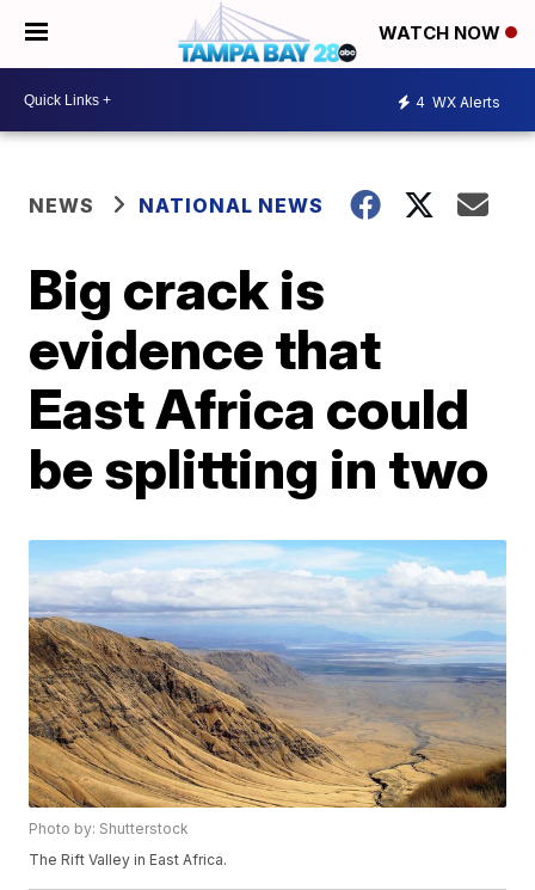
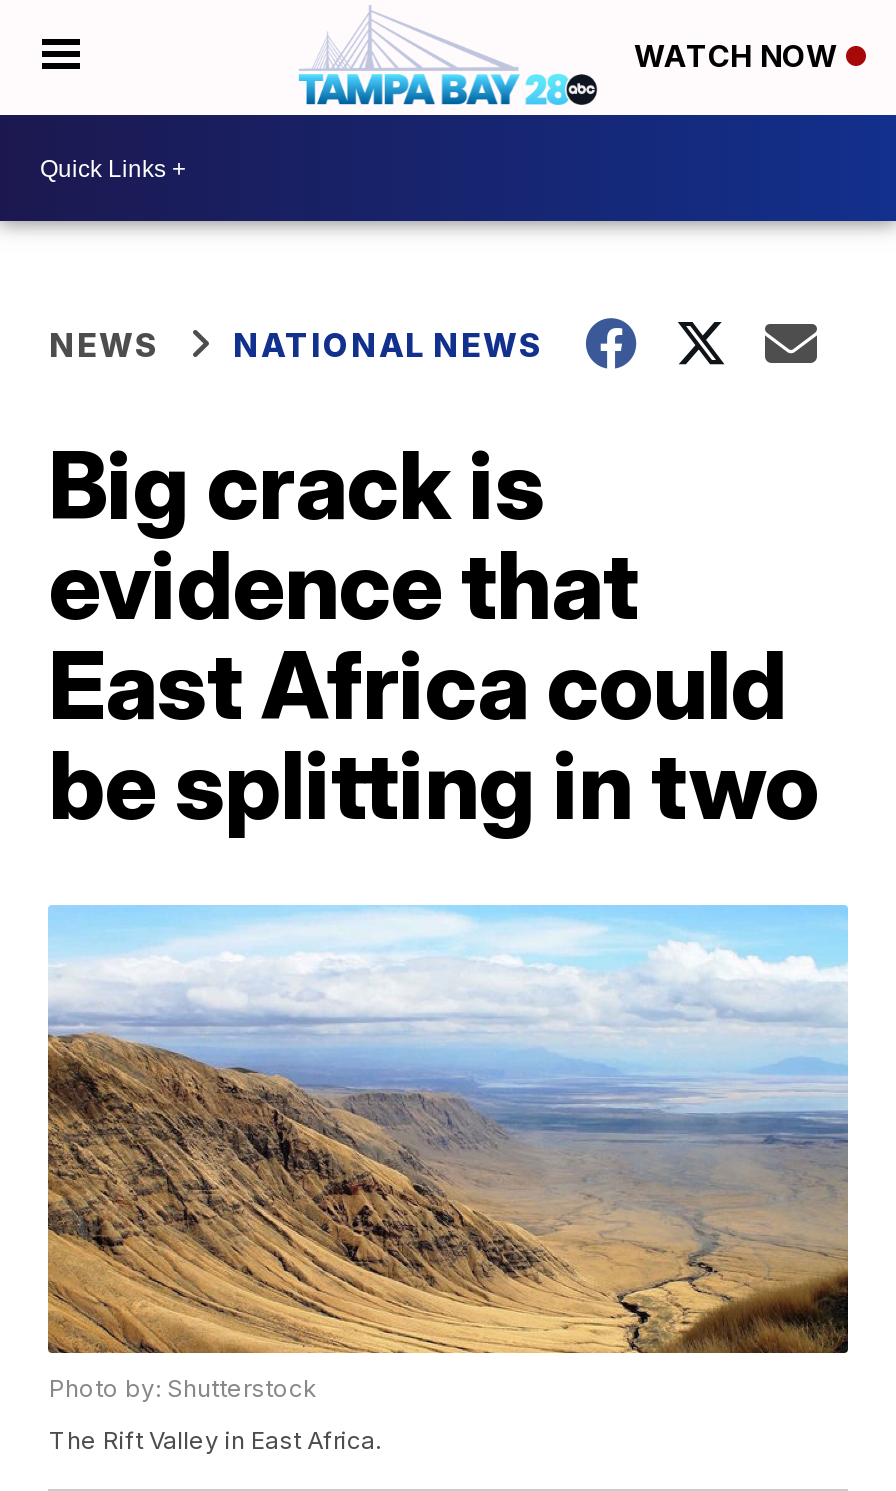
[416,93,500,111] 4 WX Alerts -> none

